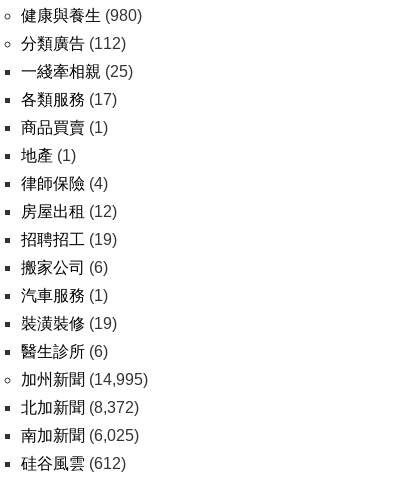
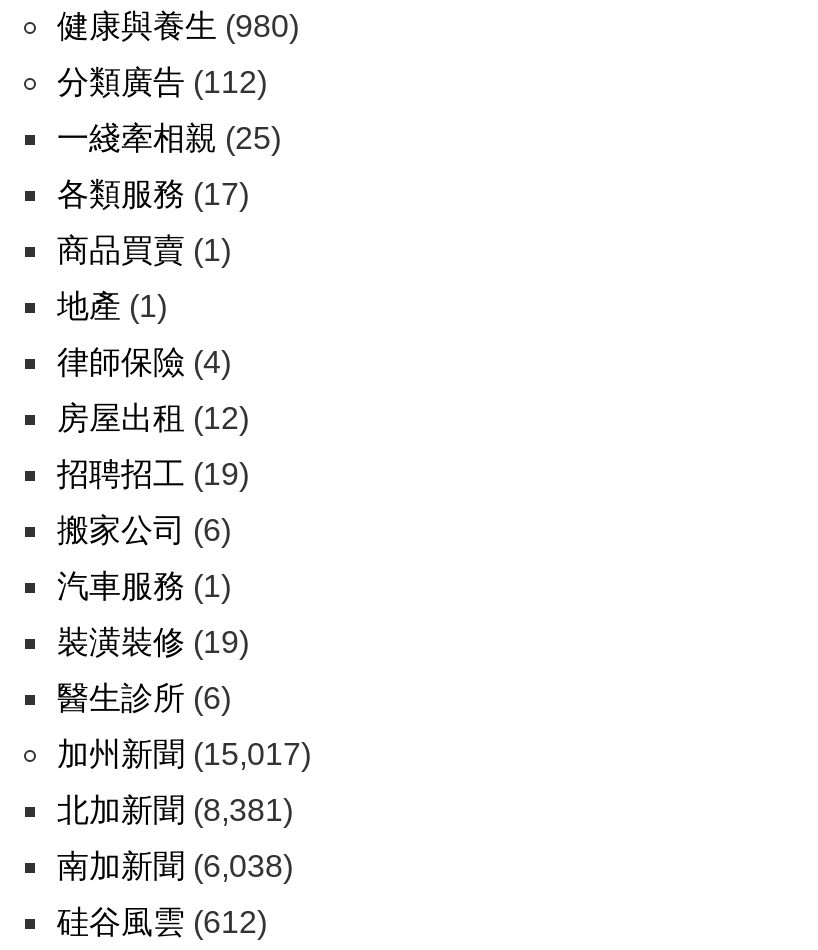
[21,371,148,388] 加州新聞(14,995) -> [57,737,311,771] 加州新聞(15,017)
[21,399,139,416] 北加新聞(8,372) -> [57,793,293,827] 北加新聞(8,381)
[21,427,139,444] 南加新聞(6,025) -> [57,849,293,883] 南加新聞(6,038)

